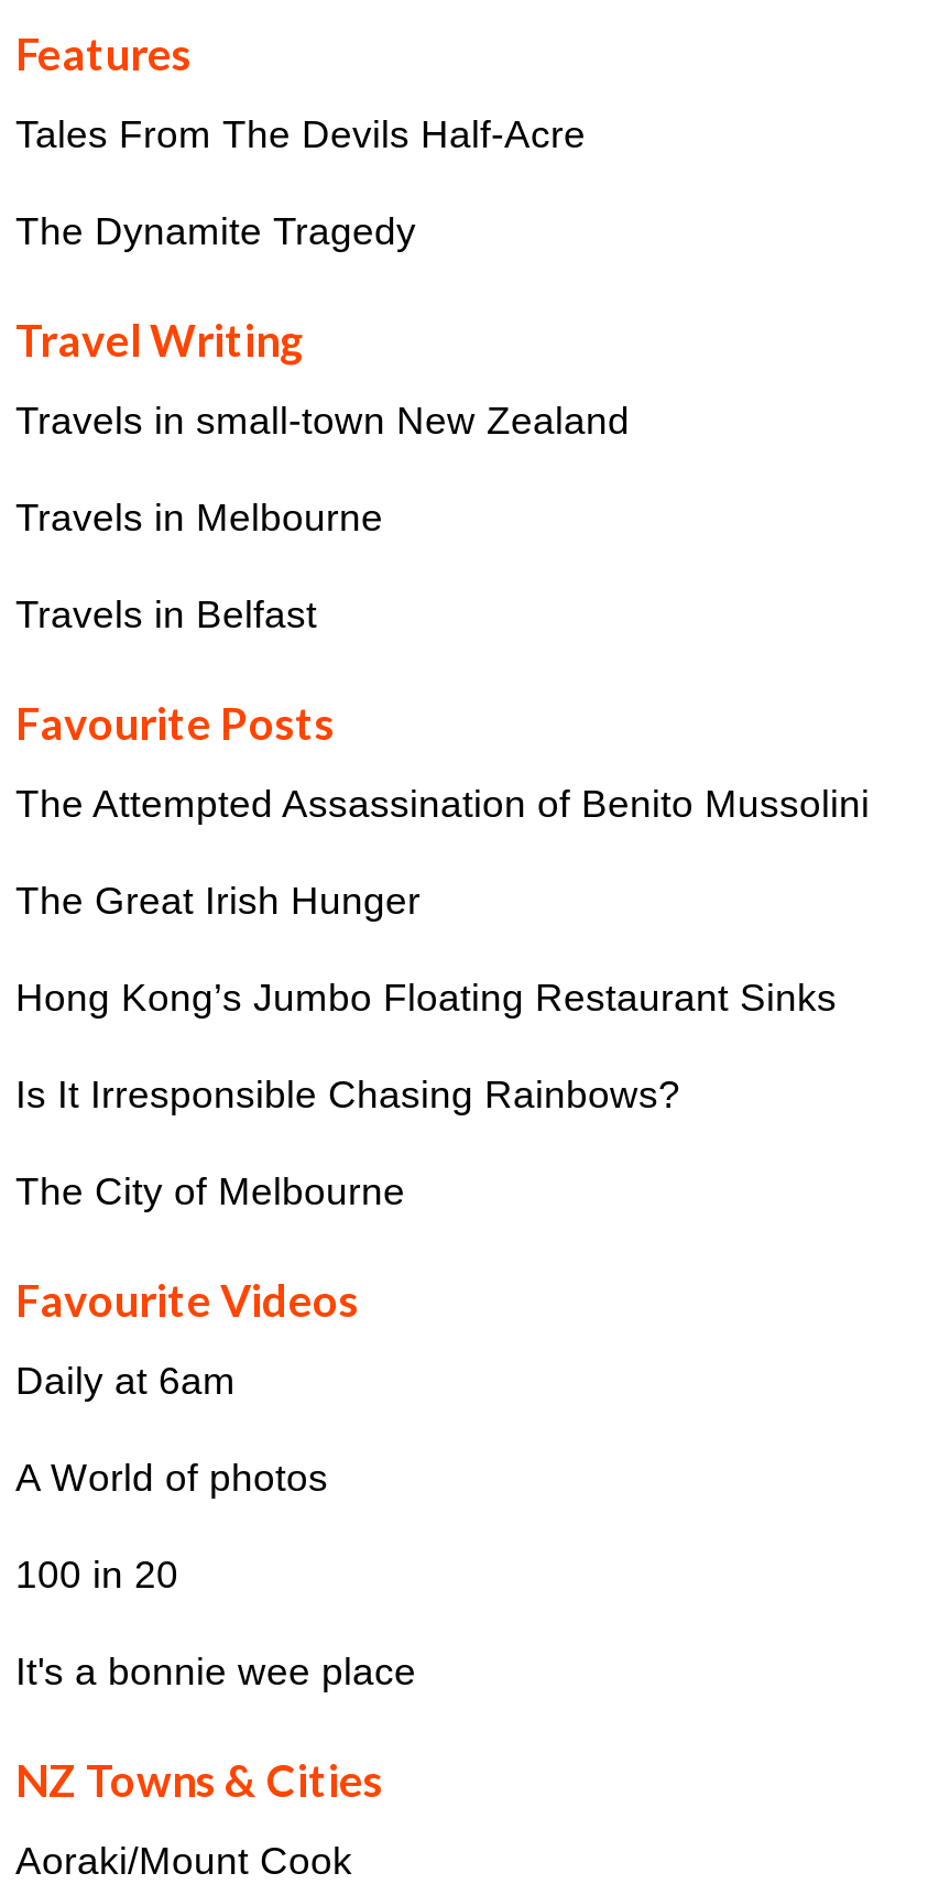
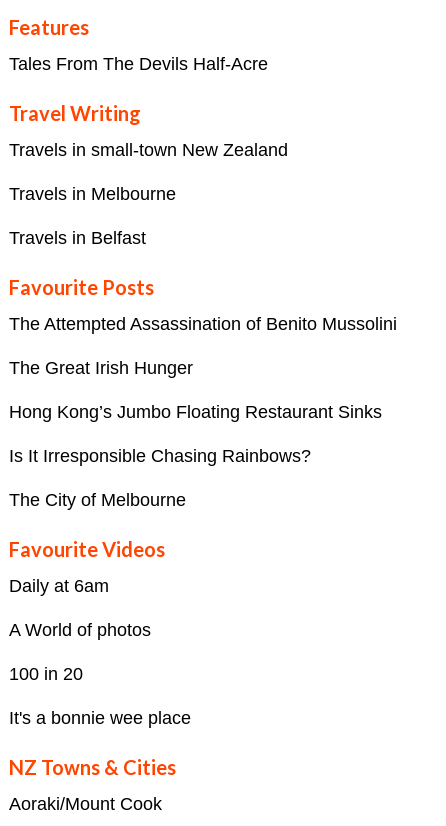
[15,208,416,252] The Dynamite Tragedy -> none

